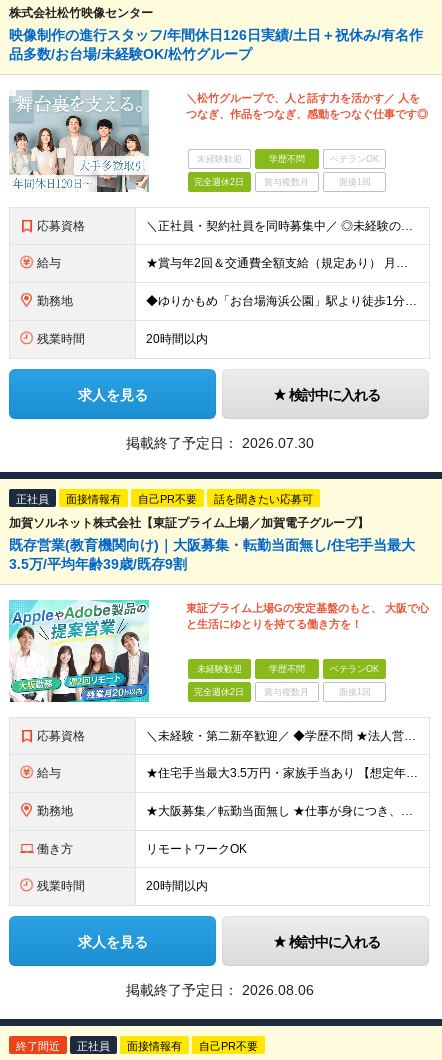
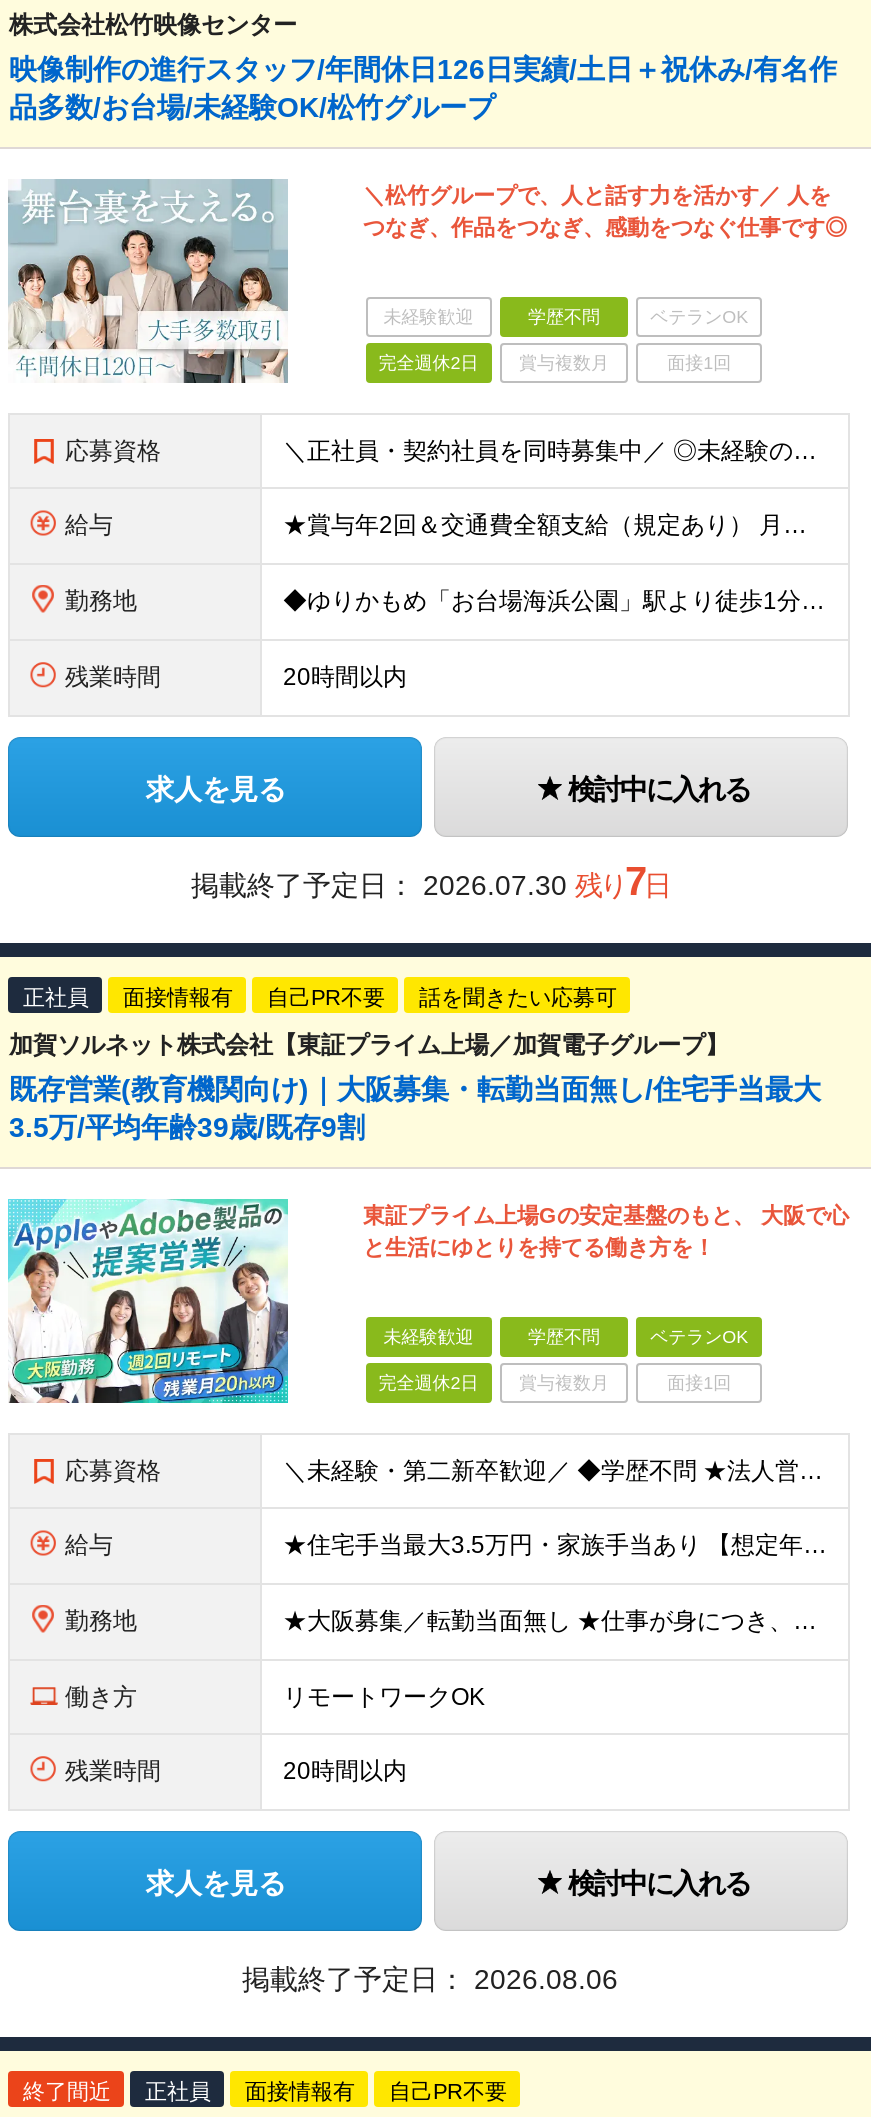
[126,435,314,451] 掲載終了予定日：2026.07.30 -> [191,859,669,903] 掲載終了予定日：2026.07.30 残り7日

